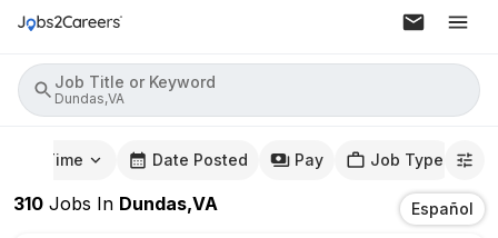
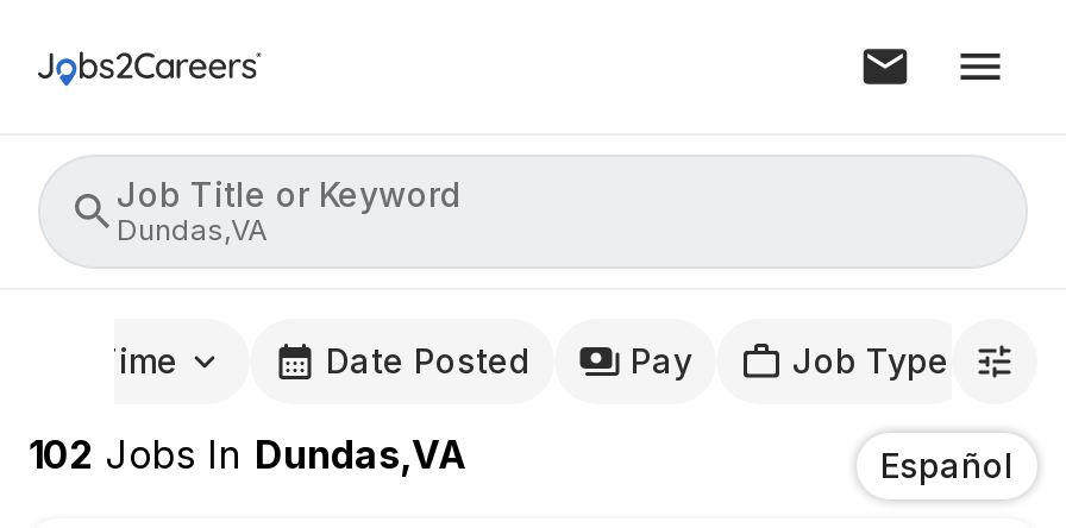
[13,192,218,215] 310 Jobs In Dundas,VA -> [29,430,466,478] 102 Jobs In Dundas,VA

